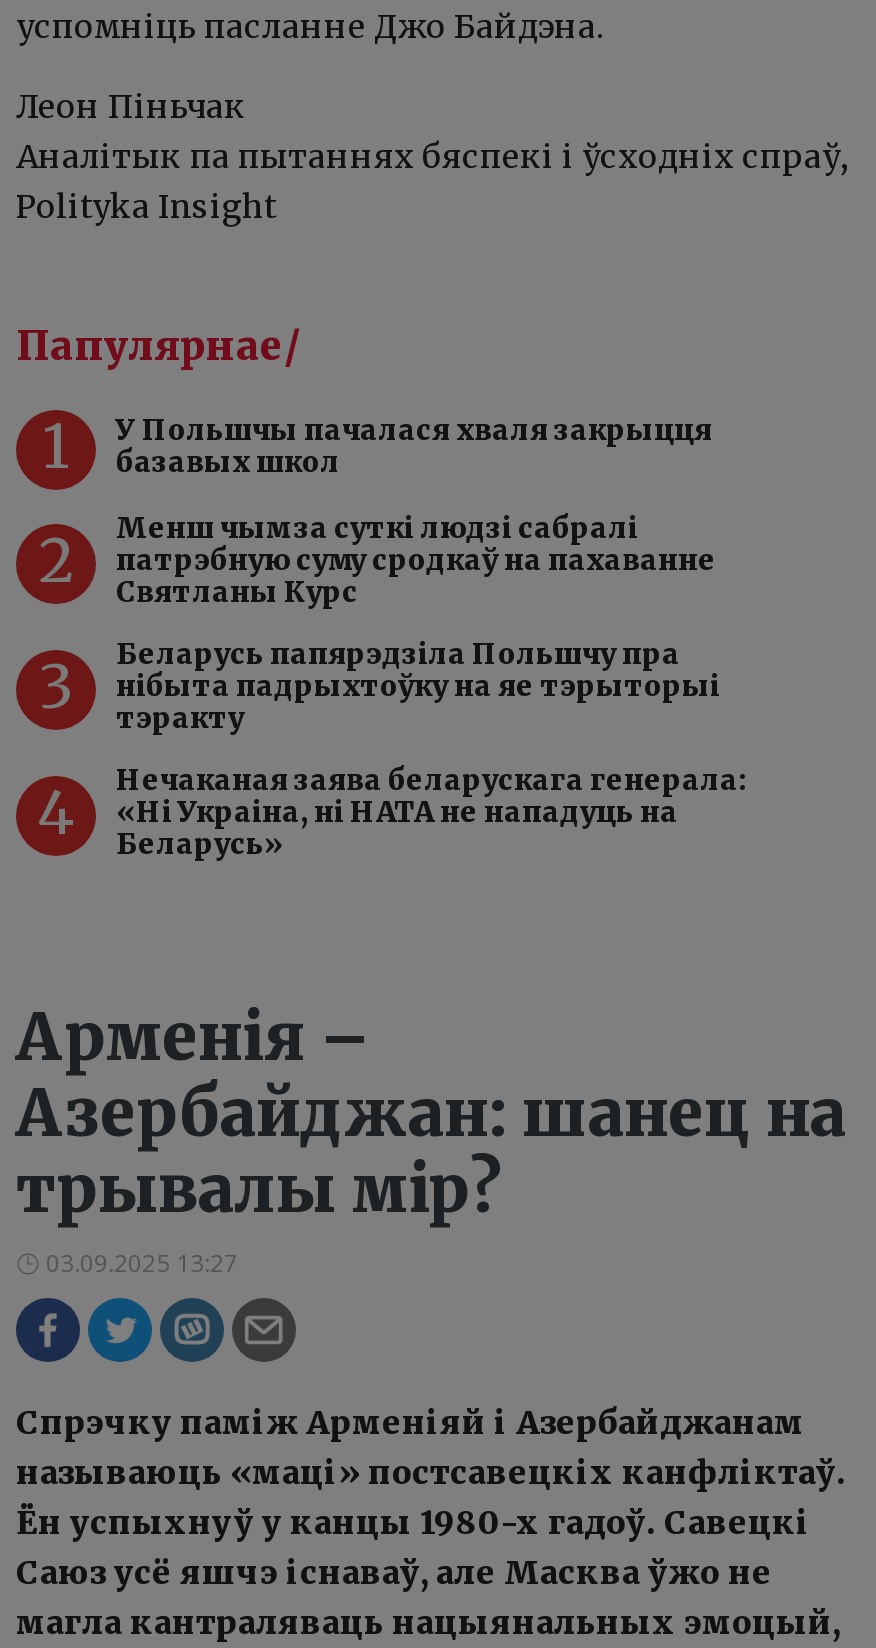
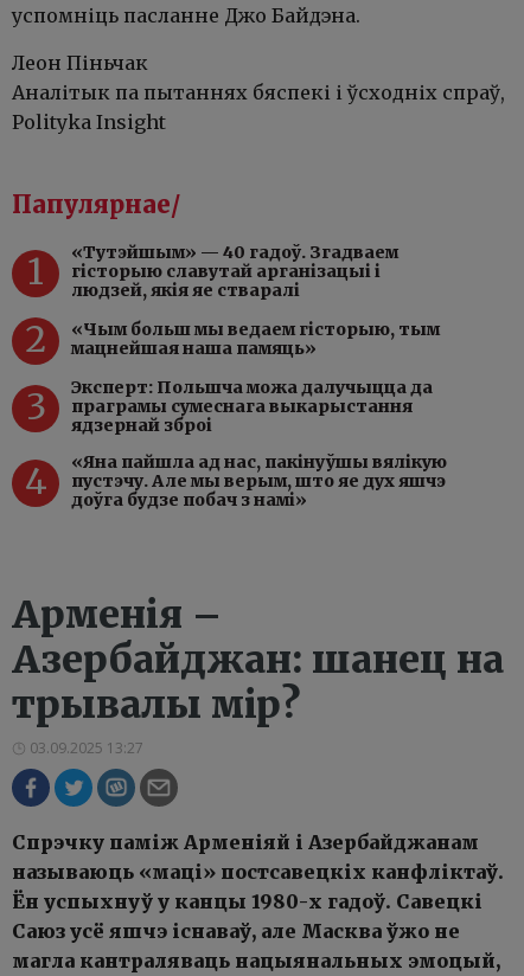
[116,411,712,479] У Польшчы пачалася хваля закрыцця | базавых школ -> [71,241,398,300] «Тутэйшым» — 40 гадоў. Згадваем | гісторыю славутай арганізацыі і | людзей, якія яе стваралі
[116,509,716,609] Менш чым за суткі людзі сабралі | патрэбную суму сродкаў на пахаванне | Святланы Курс -> [71,318,440,359] «Чым больш мы ведаем гісторыю, тым | мацнейшая наша памяць»
[116,635,720,735] Беларусь папярэдзіла Польшчу пра | нібыта падрыхтоўку на яе тэрыторыі | тэракту -> [71,376,433,436] Эксперт: Польшча можа далучыцца да | праграмы сумеснага выкарыстання | ядзернай зброі
[116,761,746,861] Нечаканая заява беларускага генерала: | «Ні Украіна, ні НАТА не нападуць на | Беларусь» -> [71,451,447,510] «Яна пайшла ад нас, пакінуўшы вялікую | пустэчу. Але мы верым, што яе дух яшчэ | доўга будзе побач з намі»

